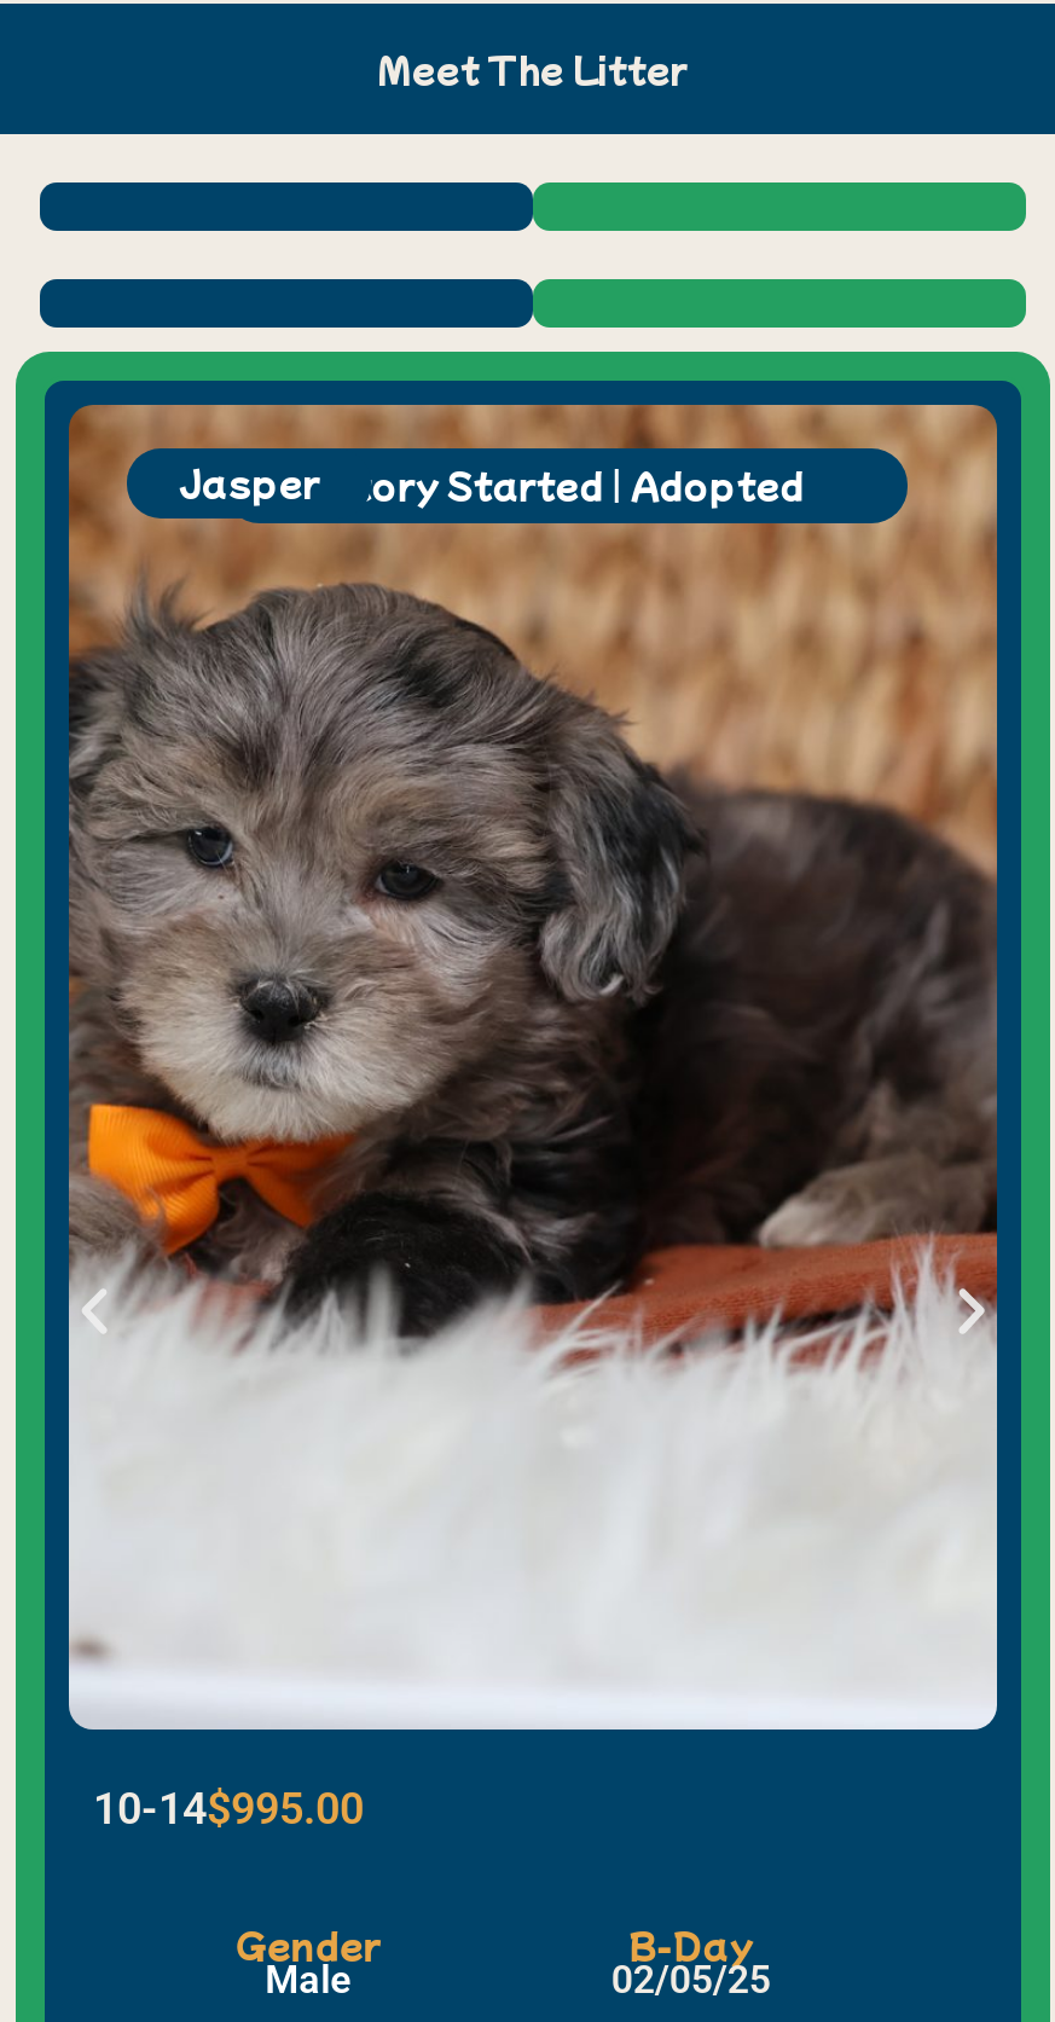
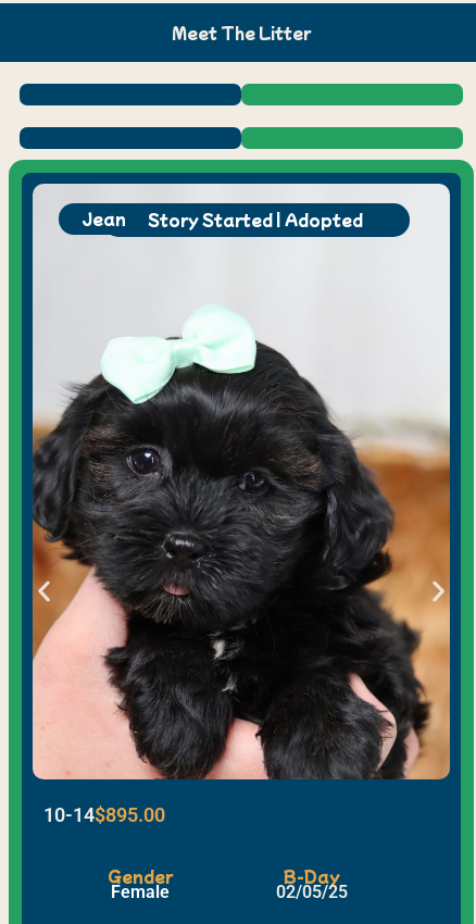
[66,402,999,1732] [image] | Jasper -> [32,183,451,781] [image] | Jean
[93,1783,364,1834] 10-14$995.00 -> [43,804,165,826] 10-14$895.00
[265,1957,352,2003] Male -> [111,882,170,903] Female

